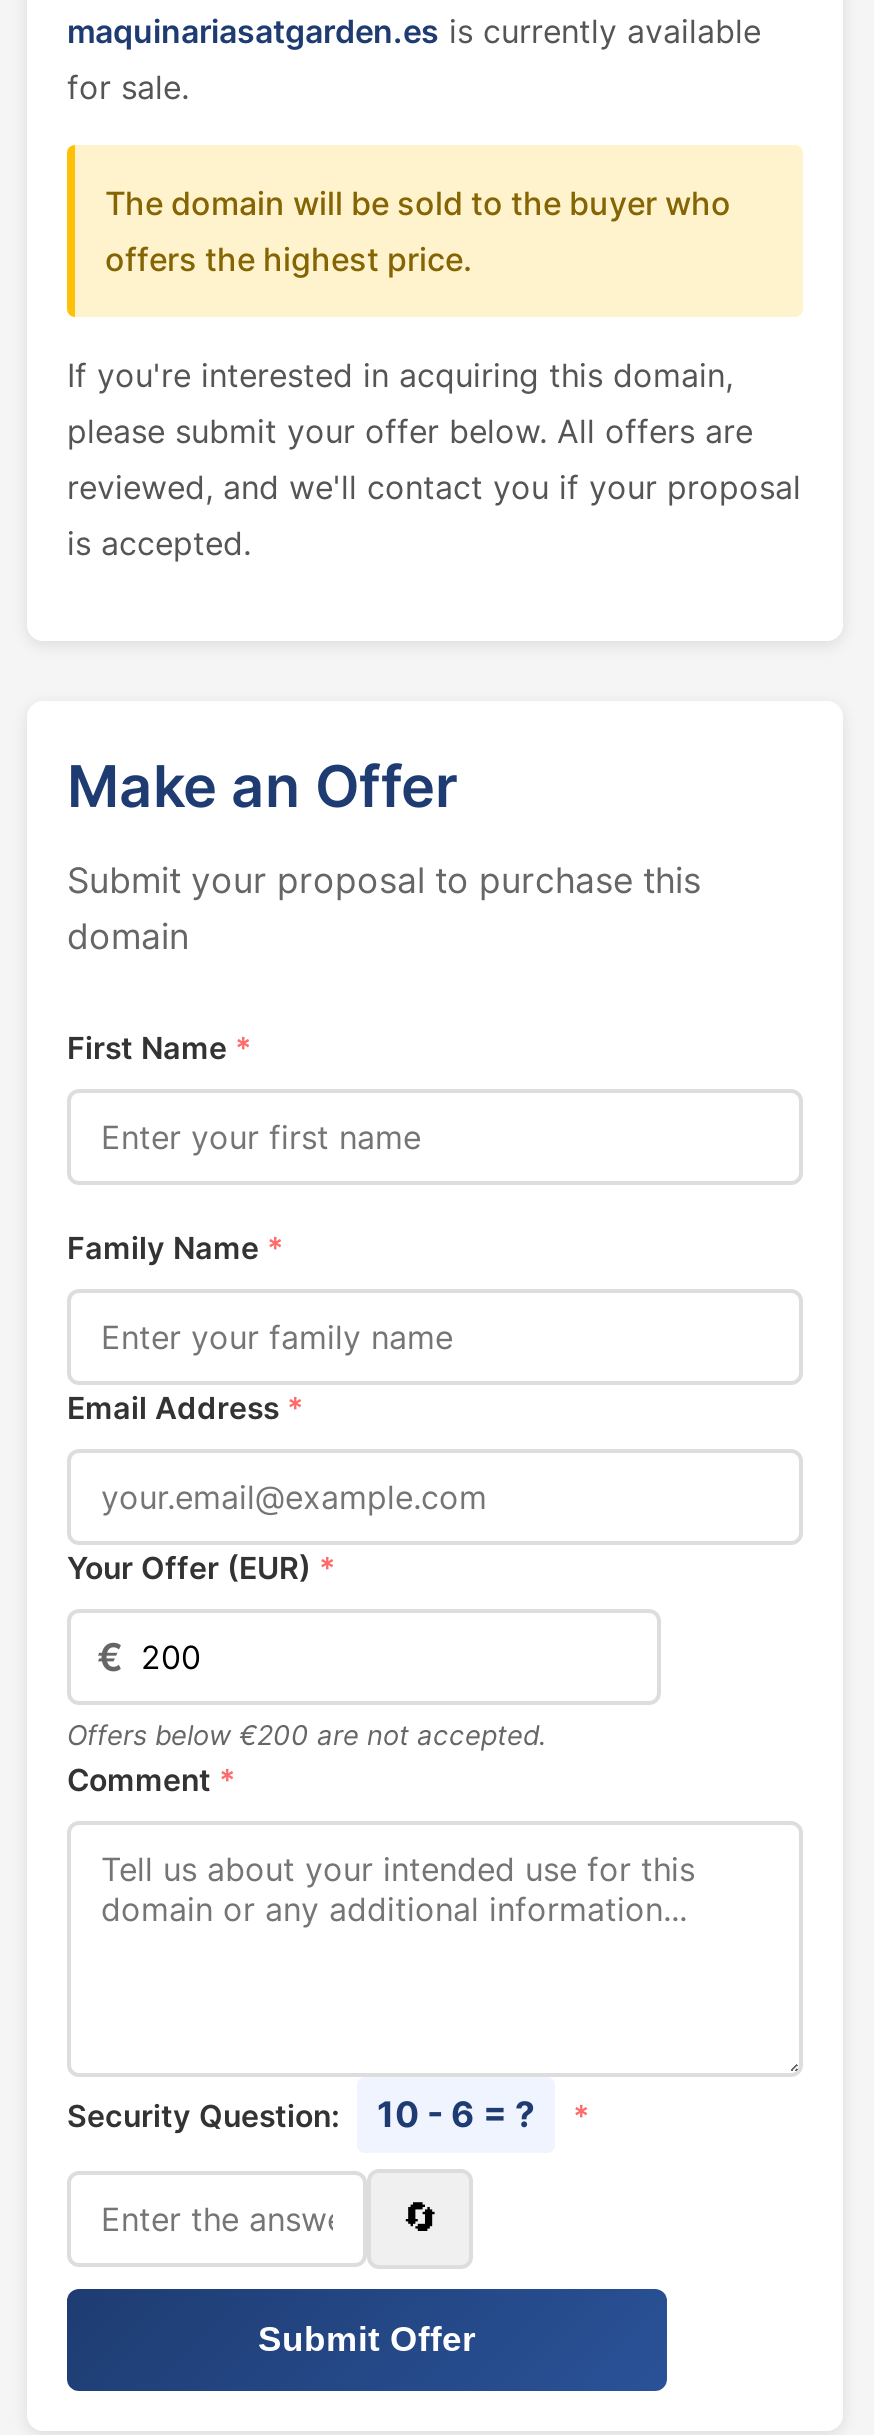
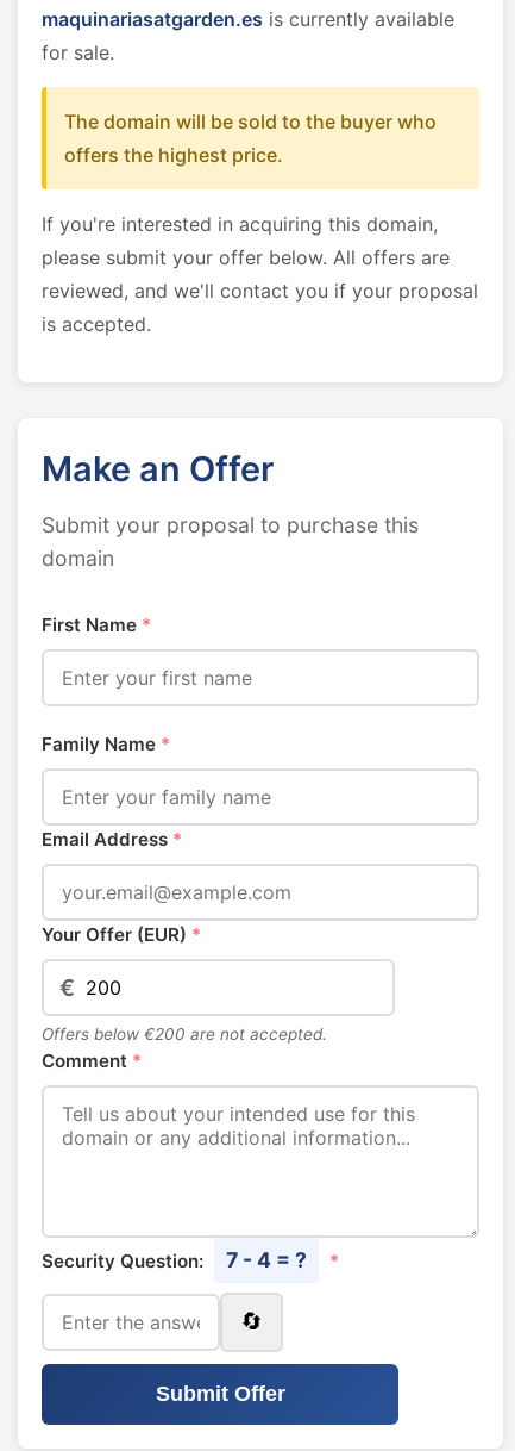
[377,2093,535,2135] 10 - 6 = ? -> [226,1247,307,1272] 7 - 4 = ?

